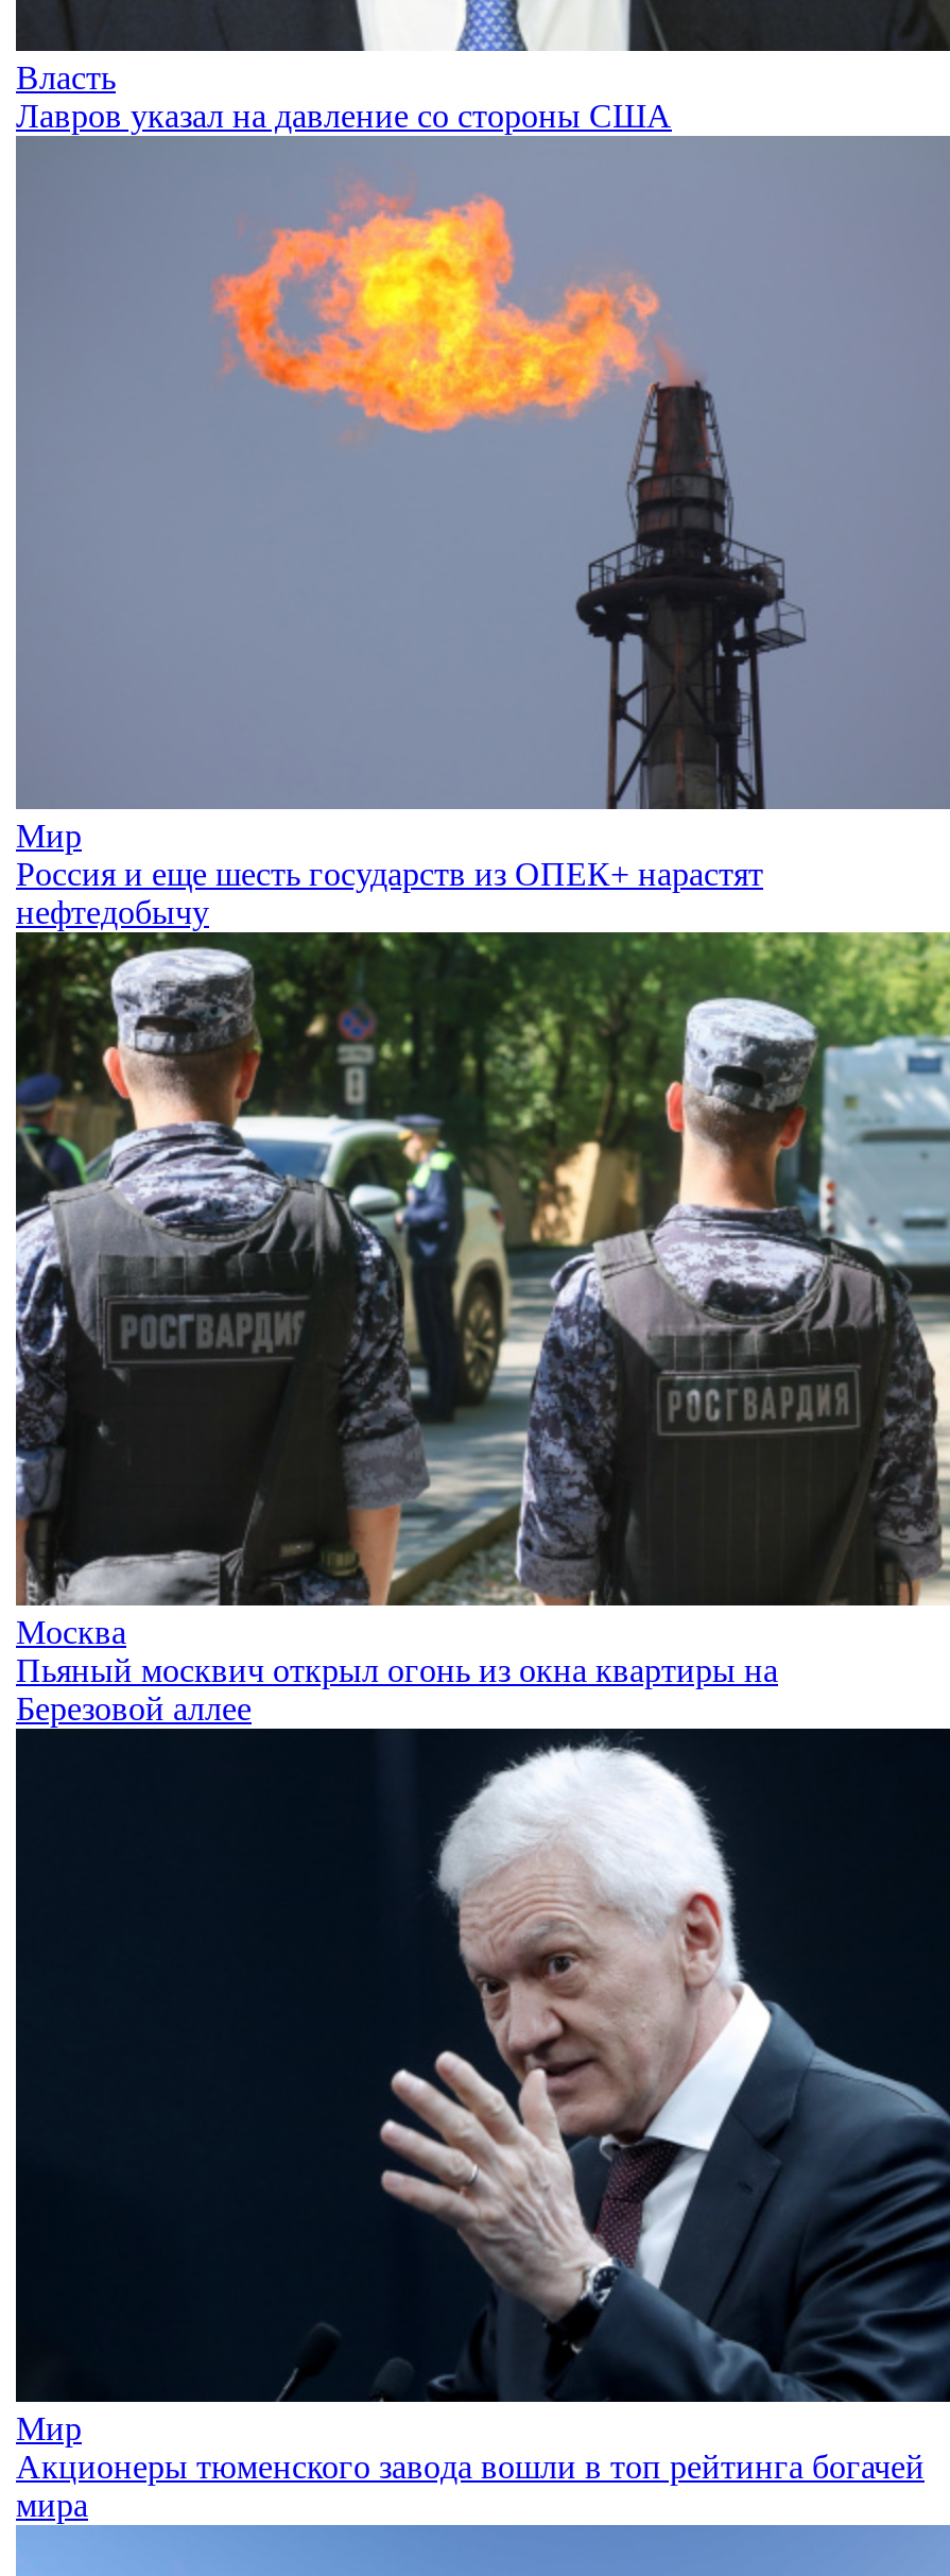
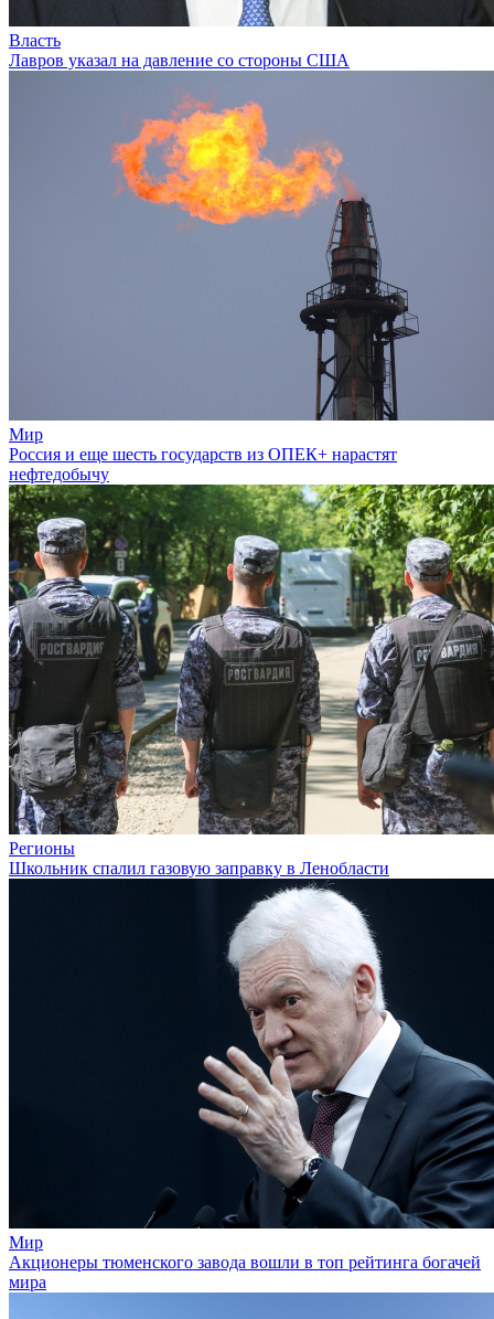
[14,930,944,1727] [image] | Москва | Пьяный москвич открыл огонь из окна квартиры на | Березовой аллее -> [8,483,491,878] [image] | Регионы | Школьник спалил газовую заправку в Ленобласти

